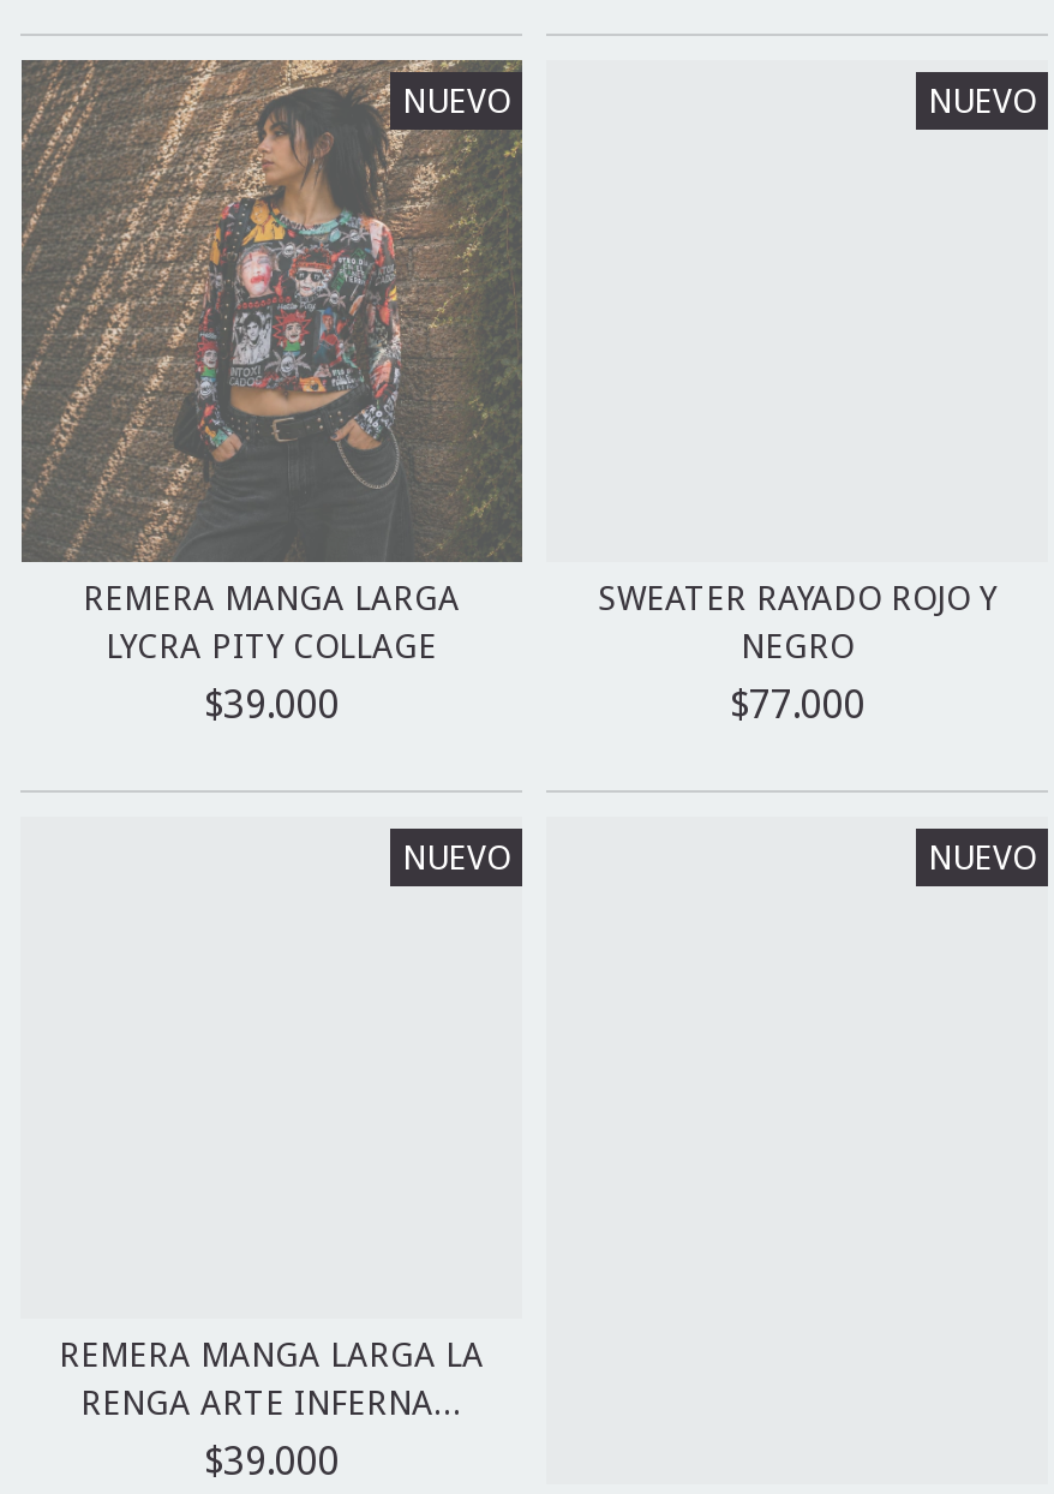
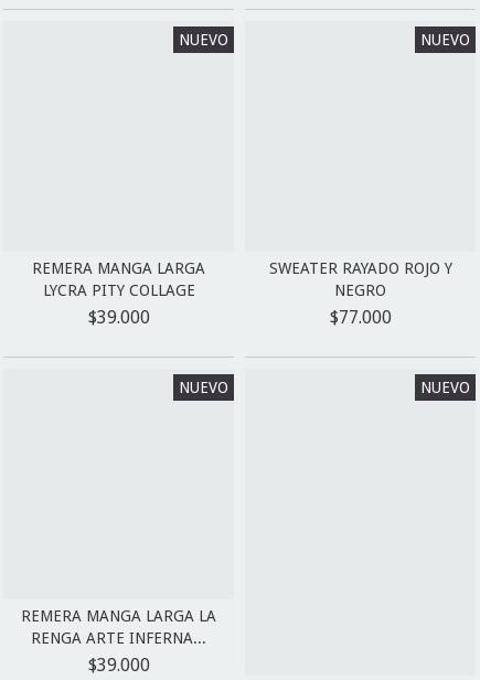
[18,58,525,564] [image] -> none

